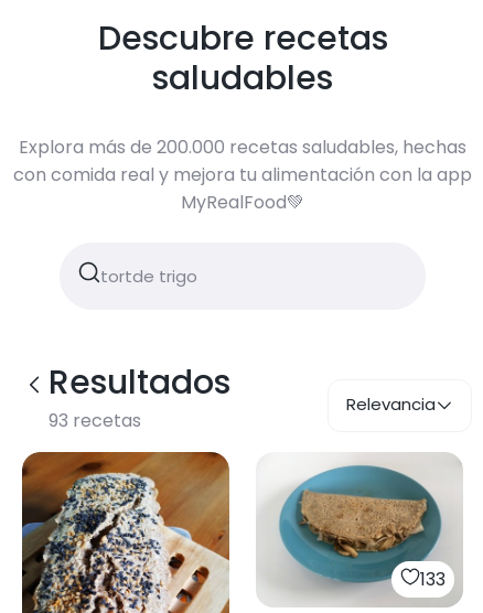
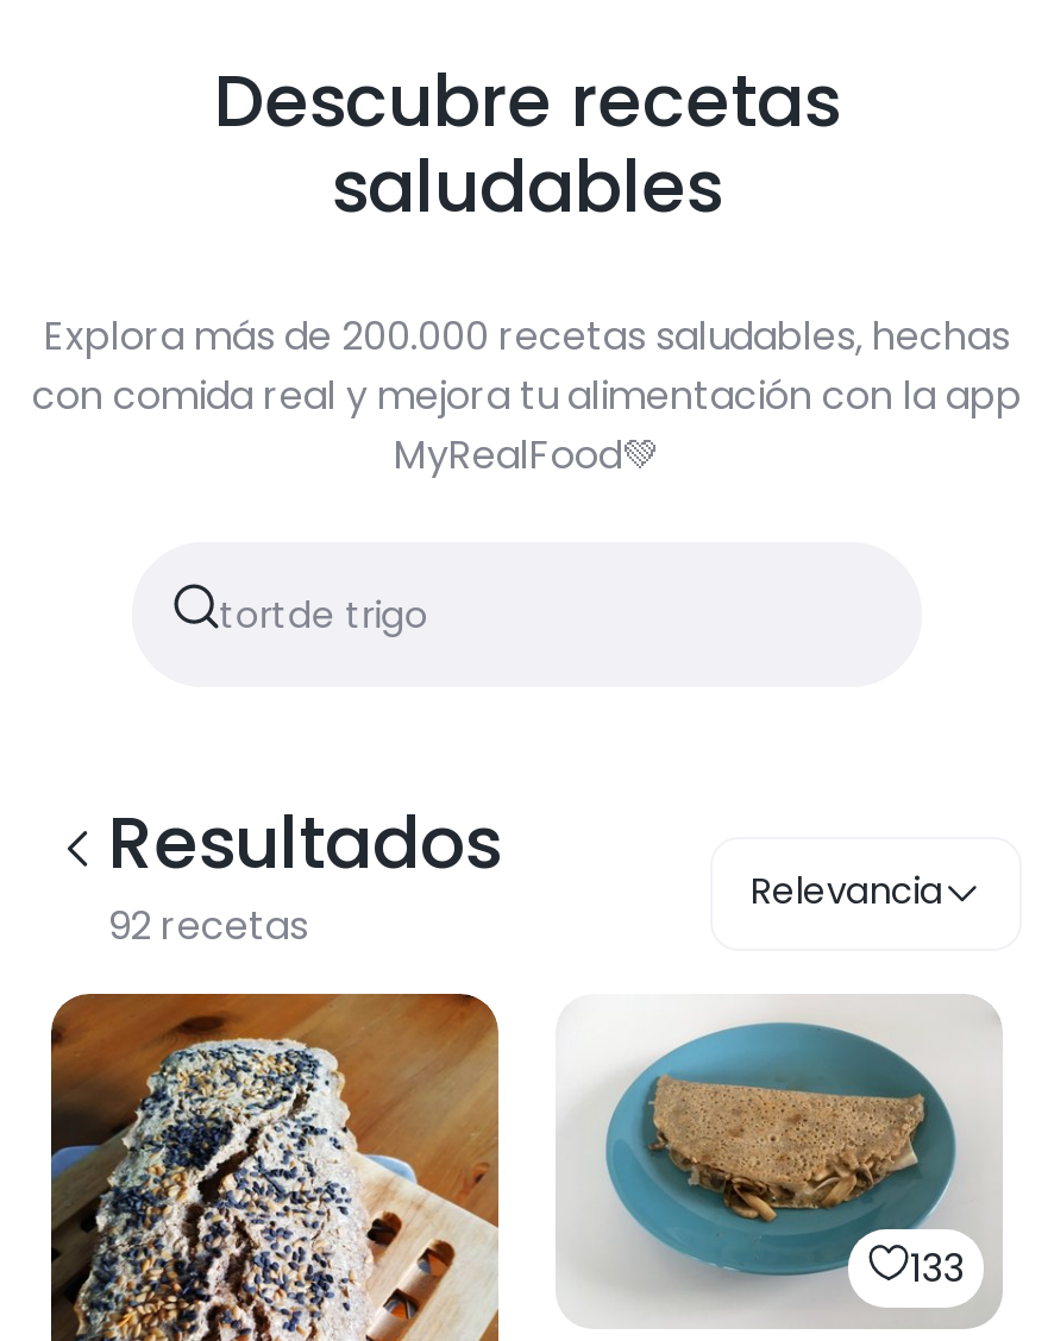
[49,408,141,433] 93 recetas -> [108,899,308,953] 92 recetas

